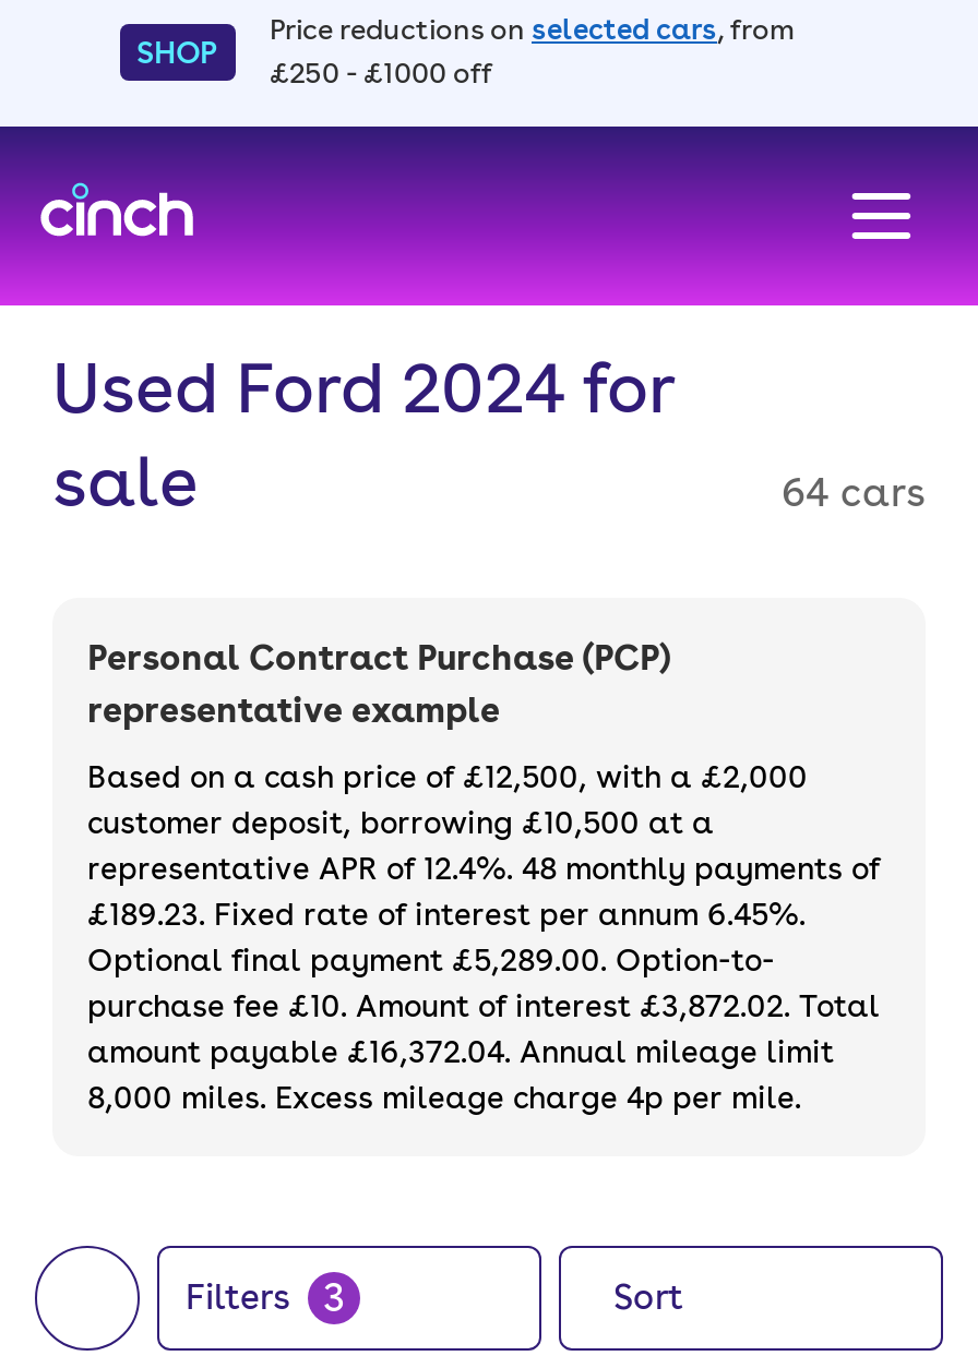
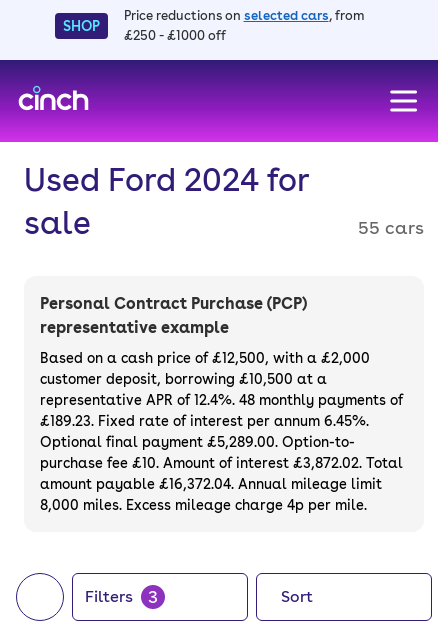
[782,469,926,515] 64 cars -> [358,217,424,238] 55 cars

